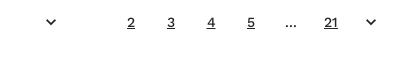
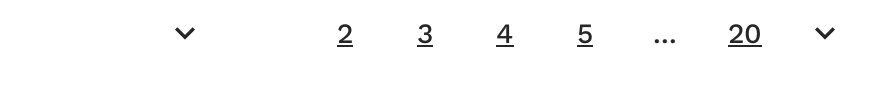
[324,14,338,30] 21 -> [728,17,762,49] 20

